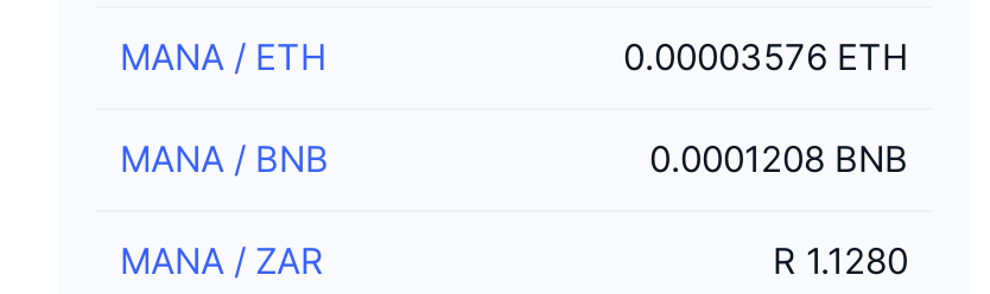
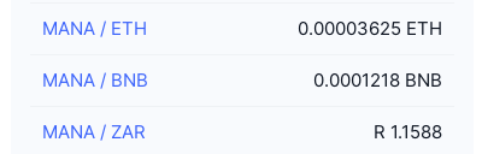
[623,34,908,79] 0.00003576 ETH -> [298,17,442,40] 0.00003625 ETH
[649,136,908,181] 0.0001208 BNB -> [313,69,442,91] 0.0001218 BNB
[773,238,908,283] R 1.1280 -> [374,120,442,143] R 1.1588

